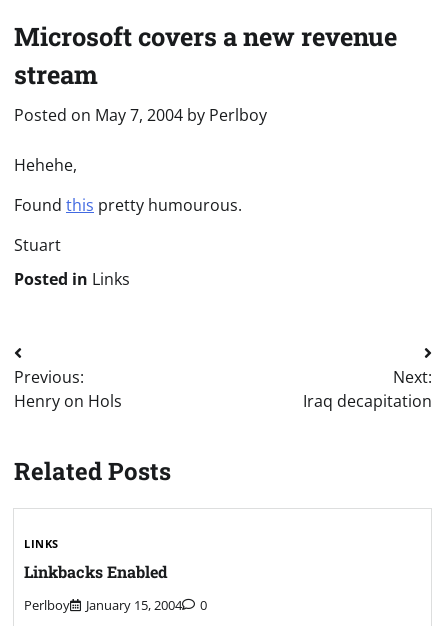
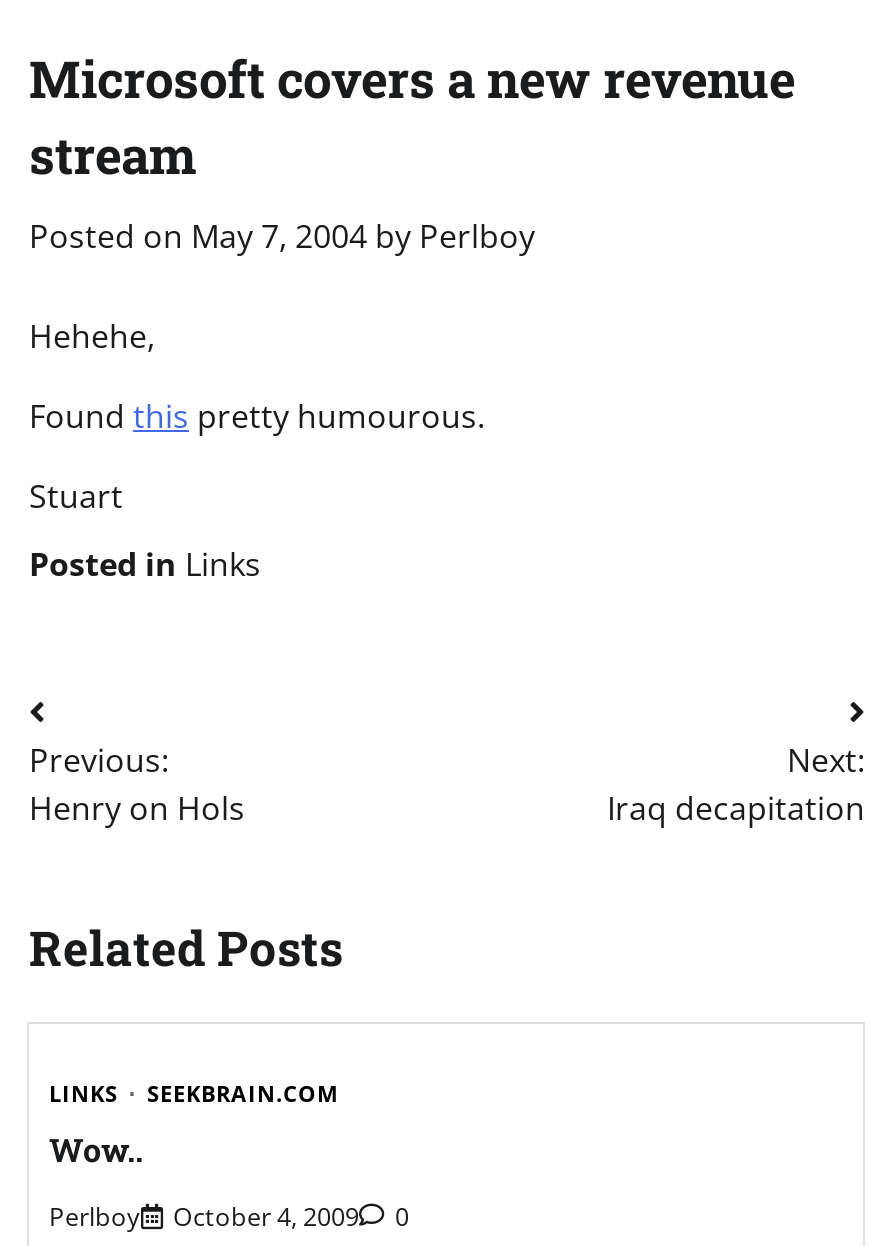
[24,561,168,582] Linkbacks Enabled -> [49,1078,338,1170] SEEKBRAIN.COM | Wow..
[24,595,207,613] Perlboy January 15, 2004 0 -> [49,1197,409,1233] Perlboy October 4, 2009 0

